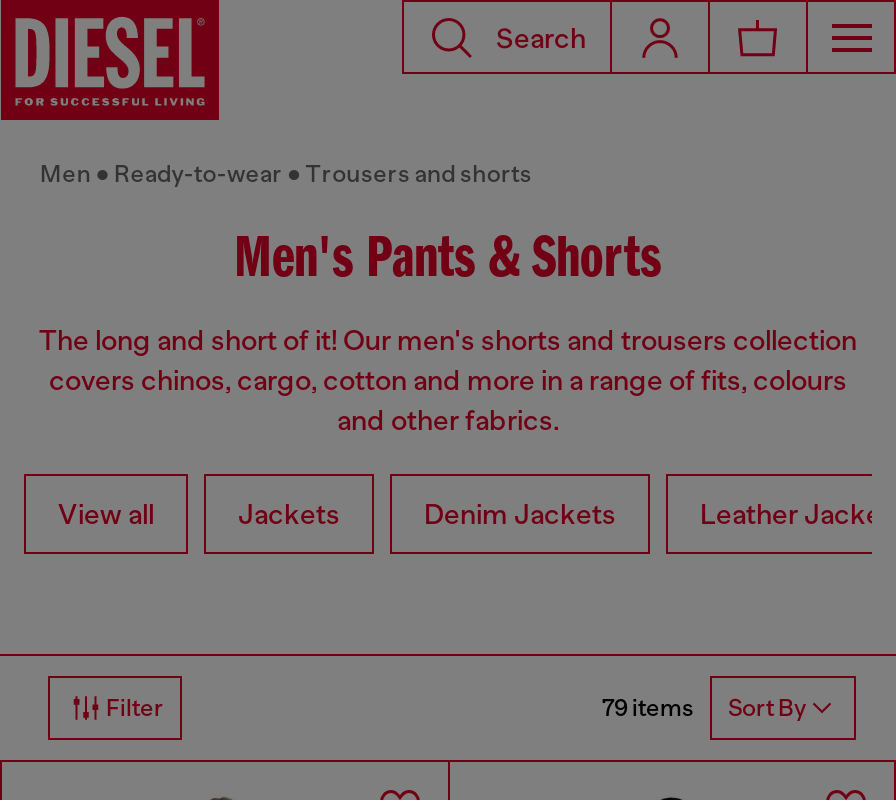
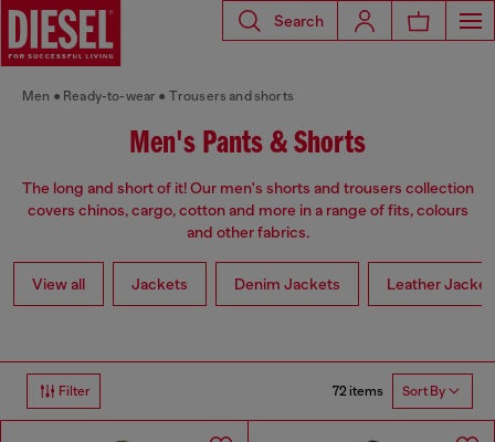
[602,694,806,723] 79 items Sort By -> [333,383,445,399] 72 items Sort By

